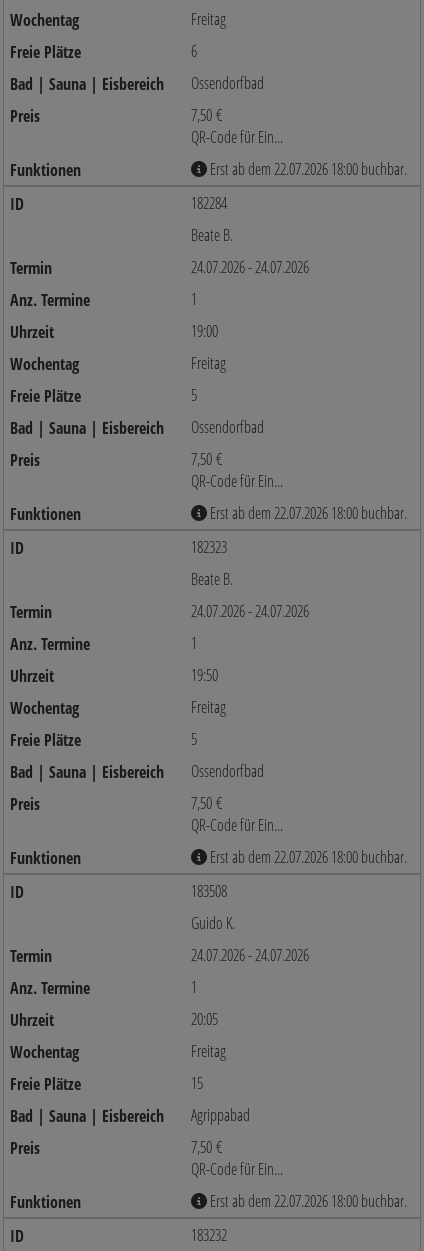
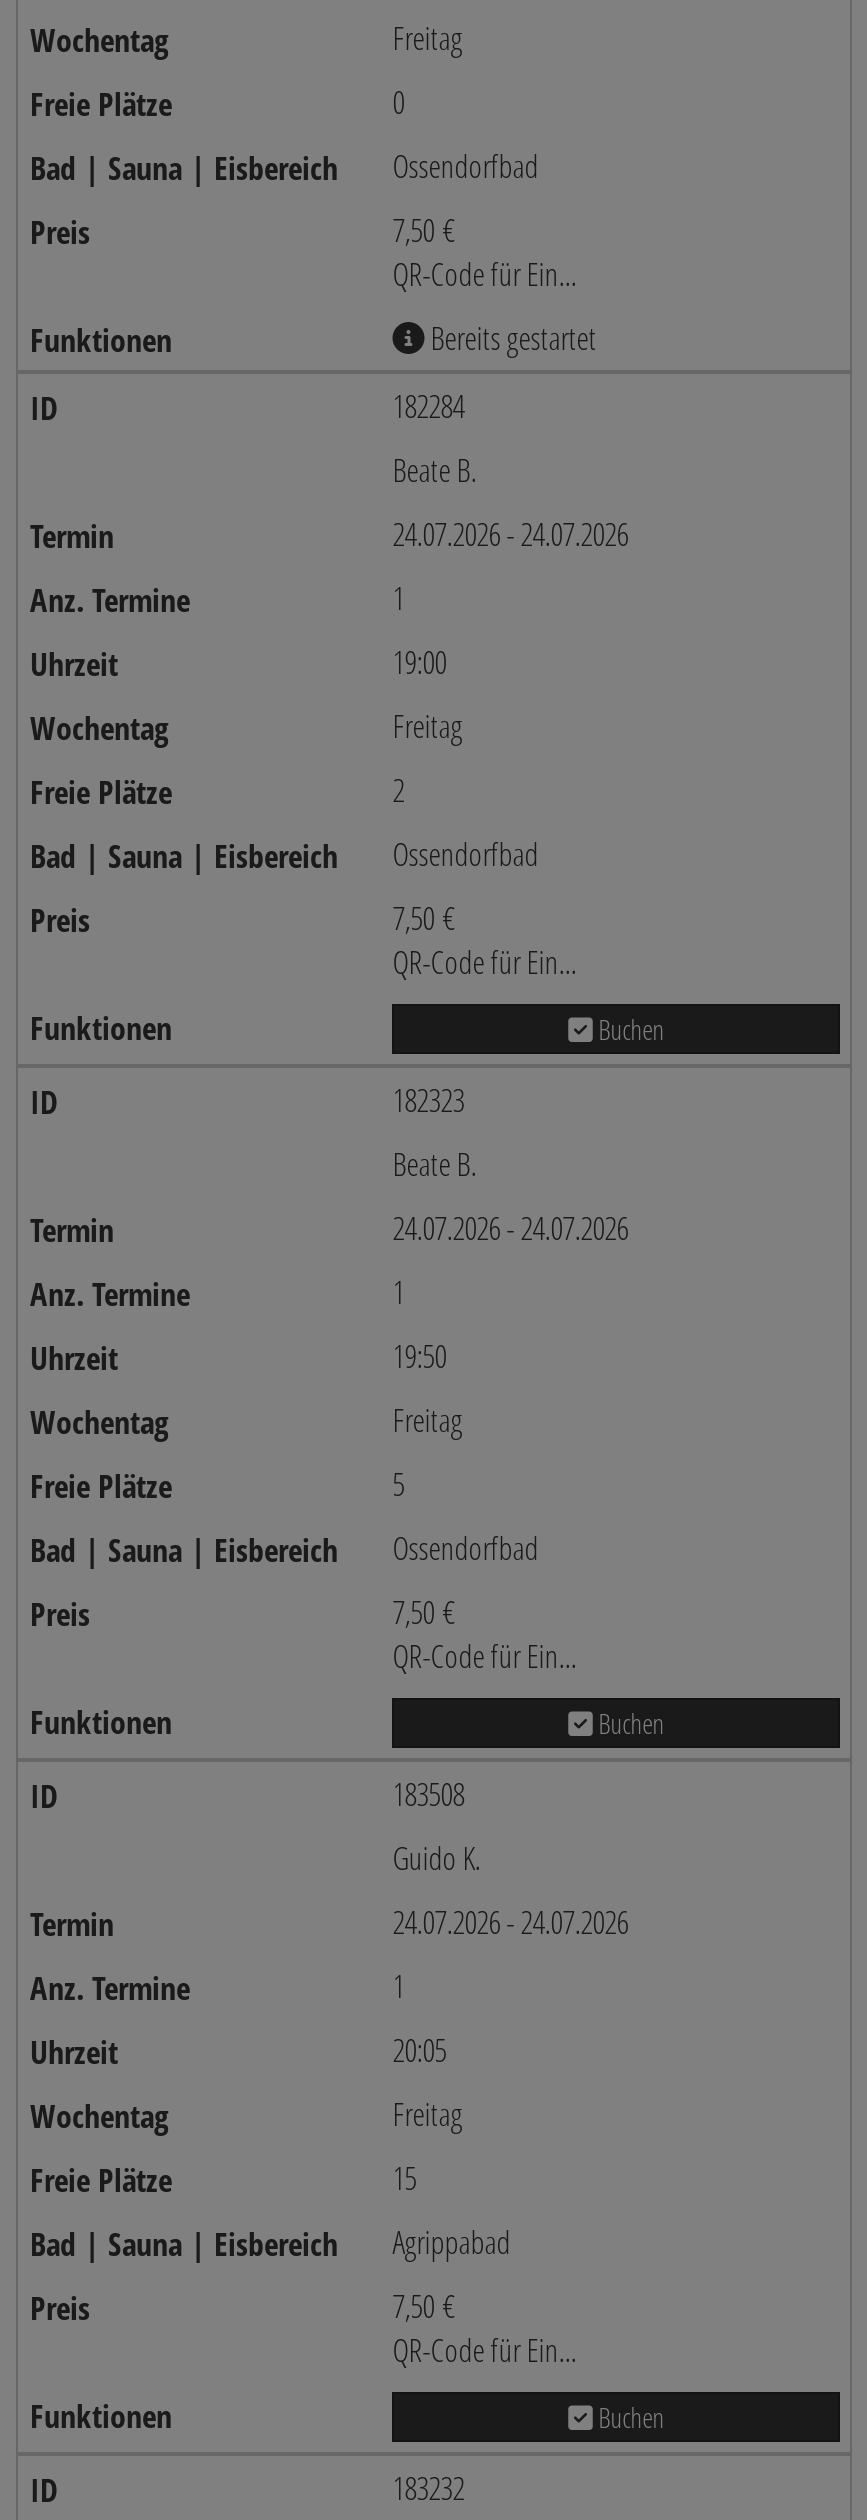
[191,40,197,62] 6 -> [392,80,404,124] 0
[207,158,407,180] Erst ab dem 22.07.2026 18:00 buchbar. -> [424,316,596,360] Bereits gestartet
[191,384,197,406] 5 -> [392,768,404,812] 2
[207,502,407,524] Erst ab dem 22.07.2026 18:00 buchbar. -> [592,1010,664,1048] Buchen
[207,846,407,868] Erst ab dem 22.07.2026 18:00 buchbar. -> [592,1704,664,1742] Buchen
[207,1190,407,1212] Erst ab dem 22.07.2026 18:00 buchbar. -> [592,2398,664,2436] Buchen

